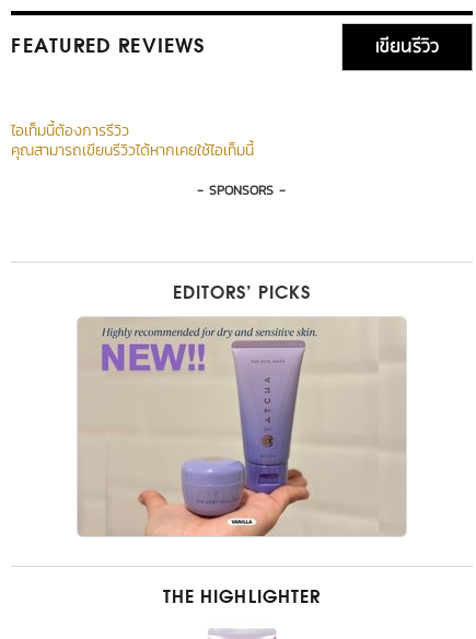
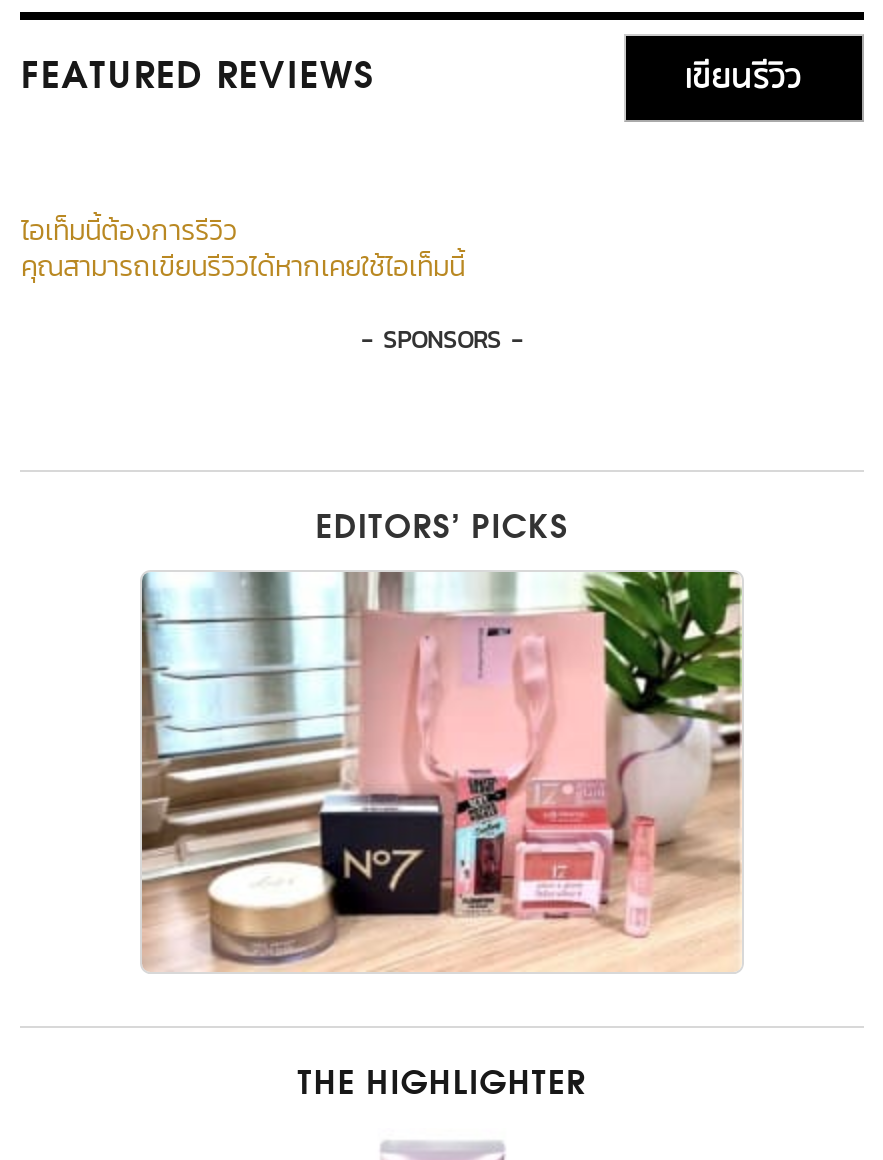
[79,317,406,537] [image] -> [142,570,742,972] [image]

